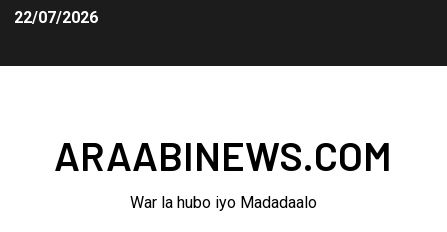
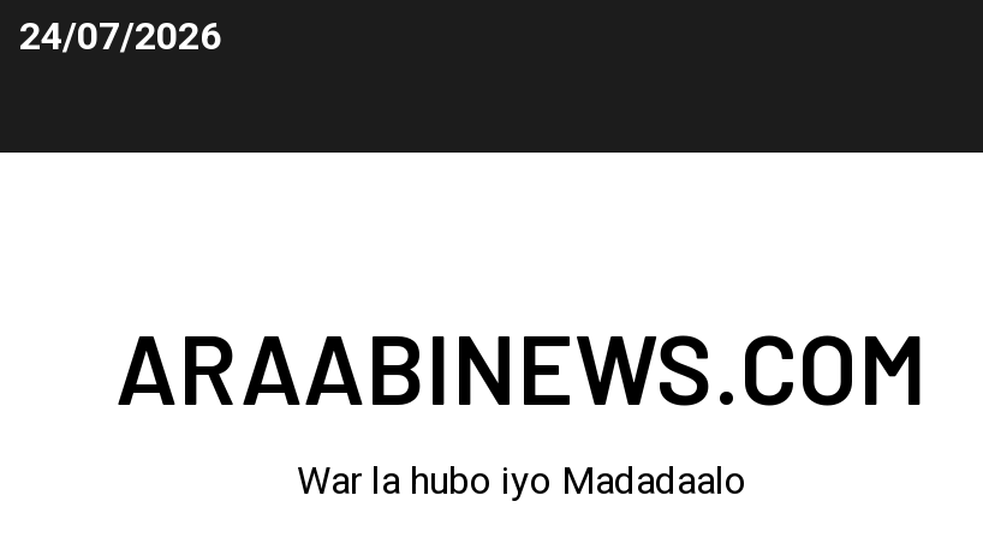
[14,8,98,27] 22/07/2026 -> [19,14,221,60] 24/07/2026

